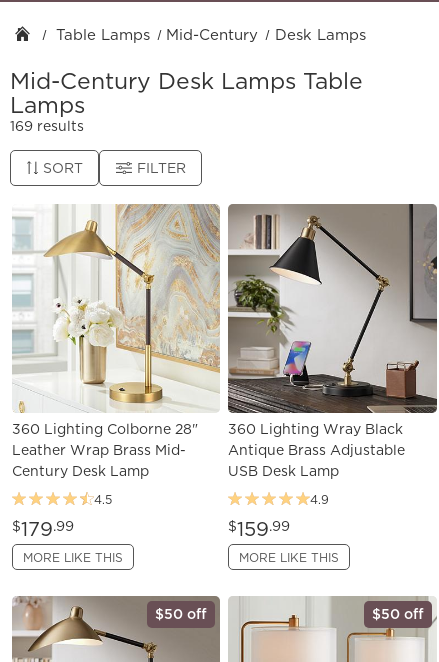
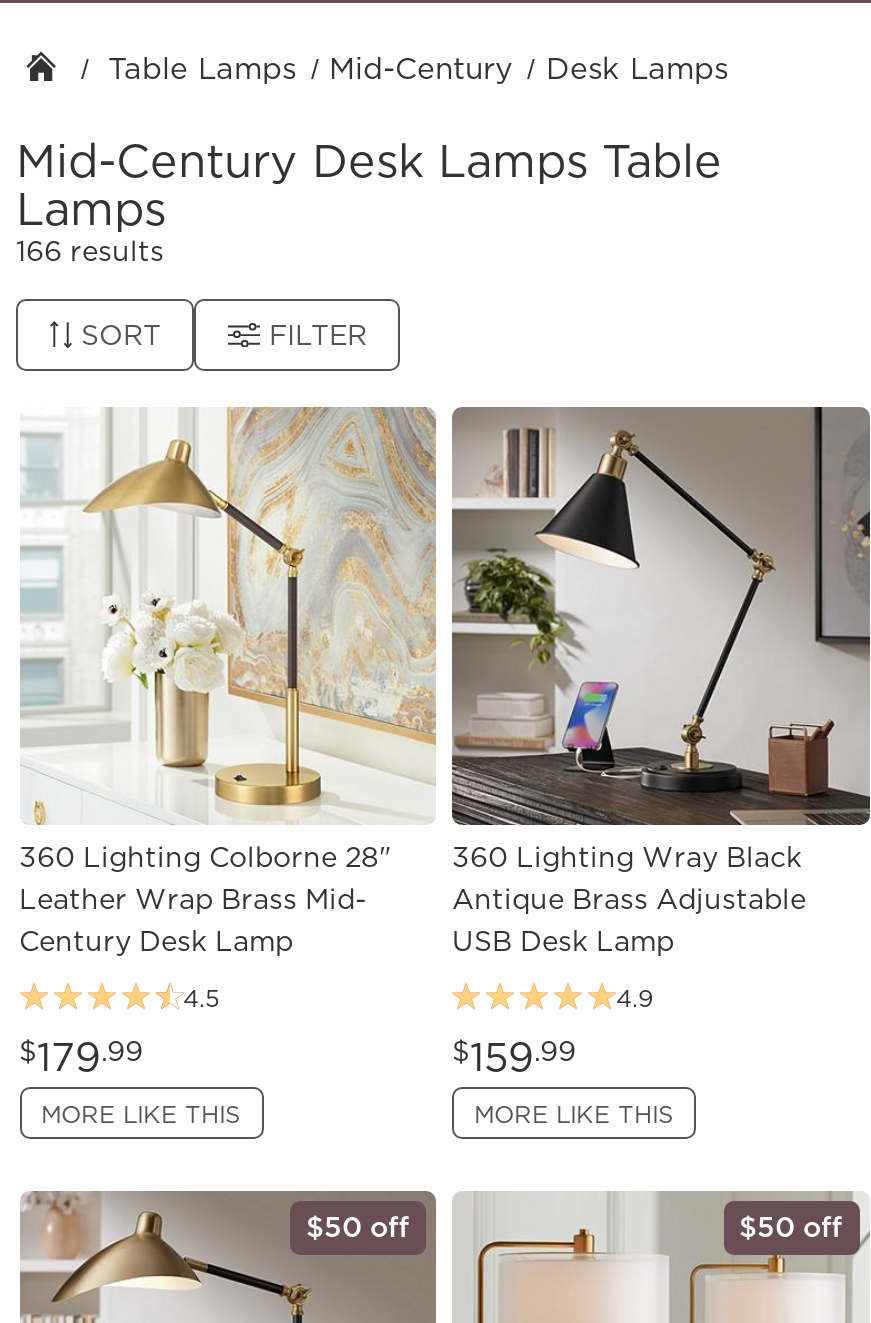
[10,116,84,136] 169 results -> [16,231,164,271] 166 results

